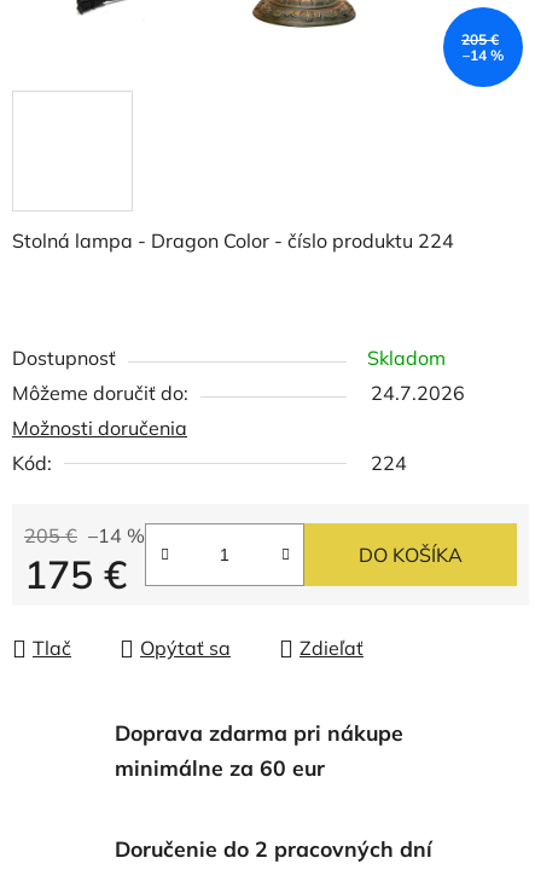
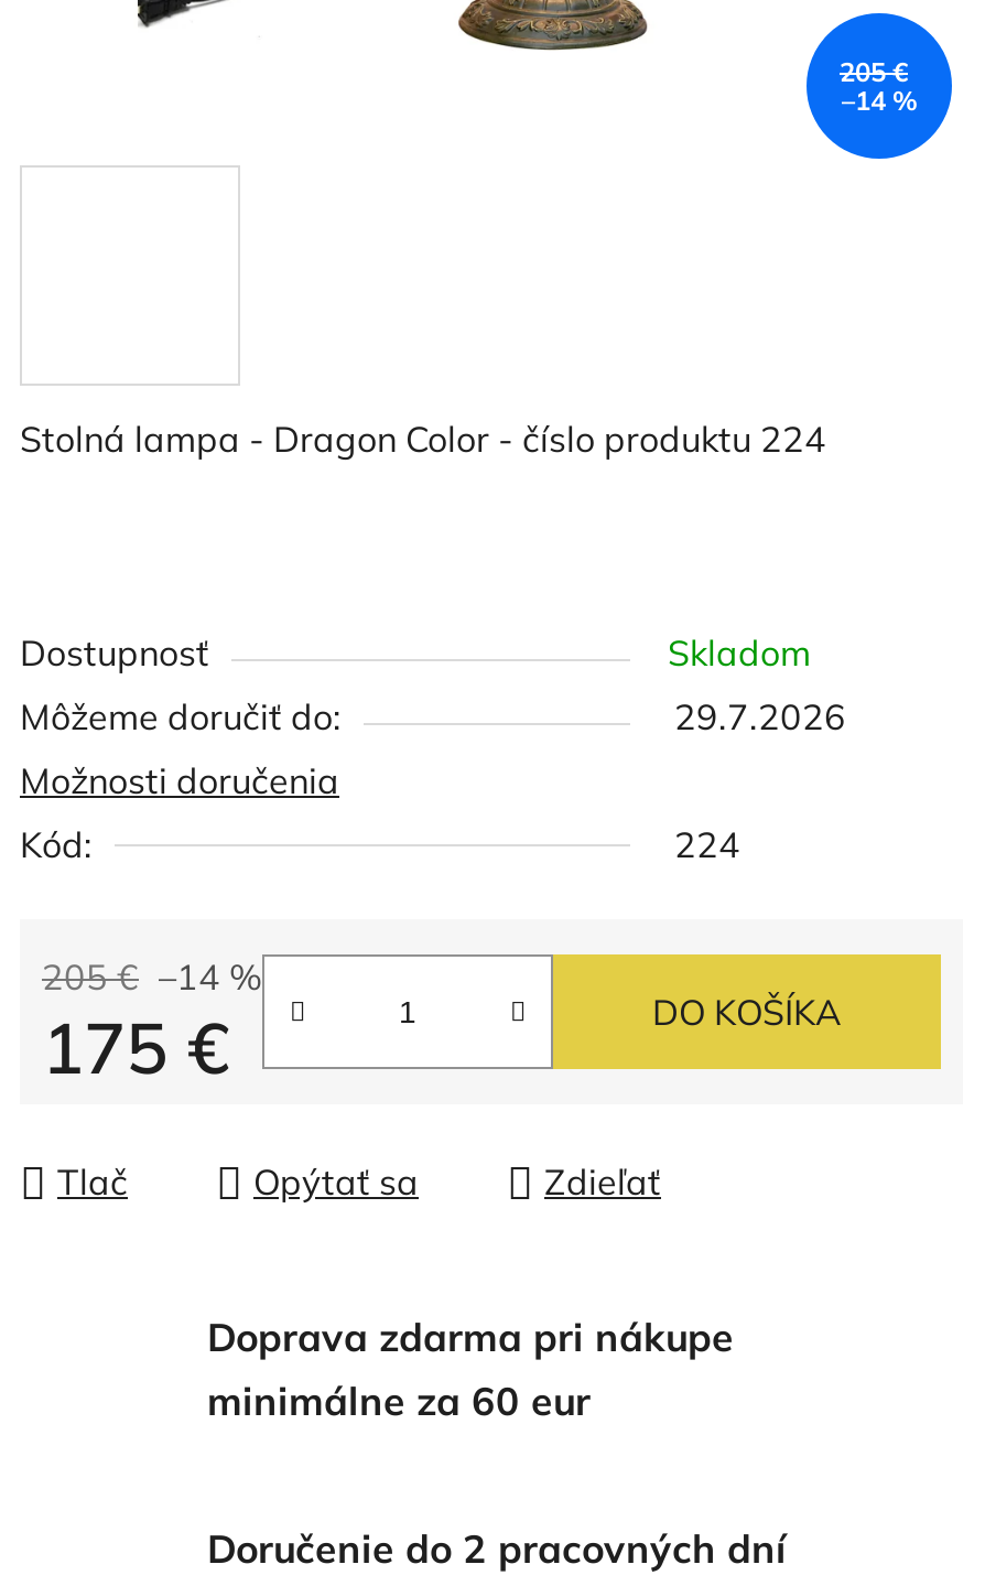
[371,381,465,405] 24.7.2026 -> [674,694,846,738] 29.7.2026

